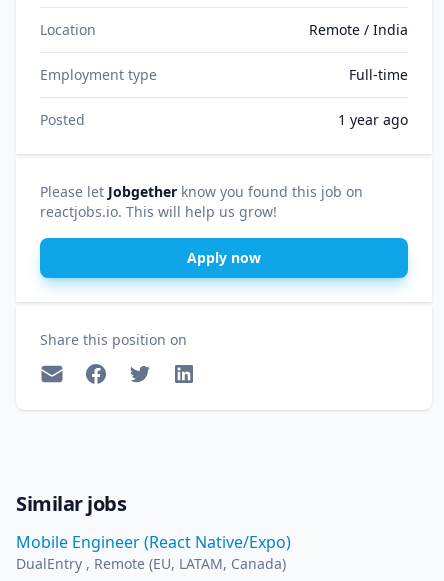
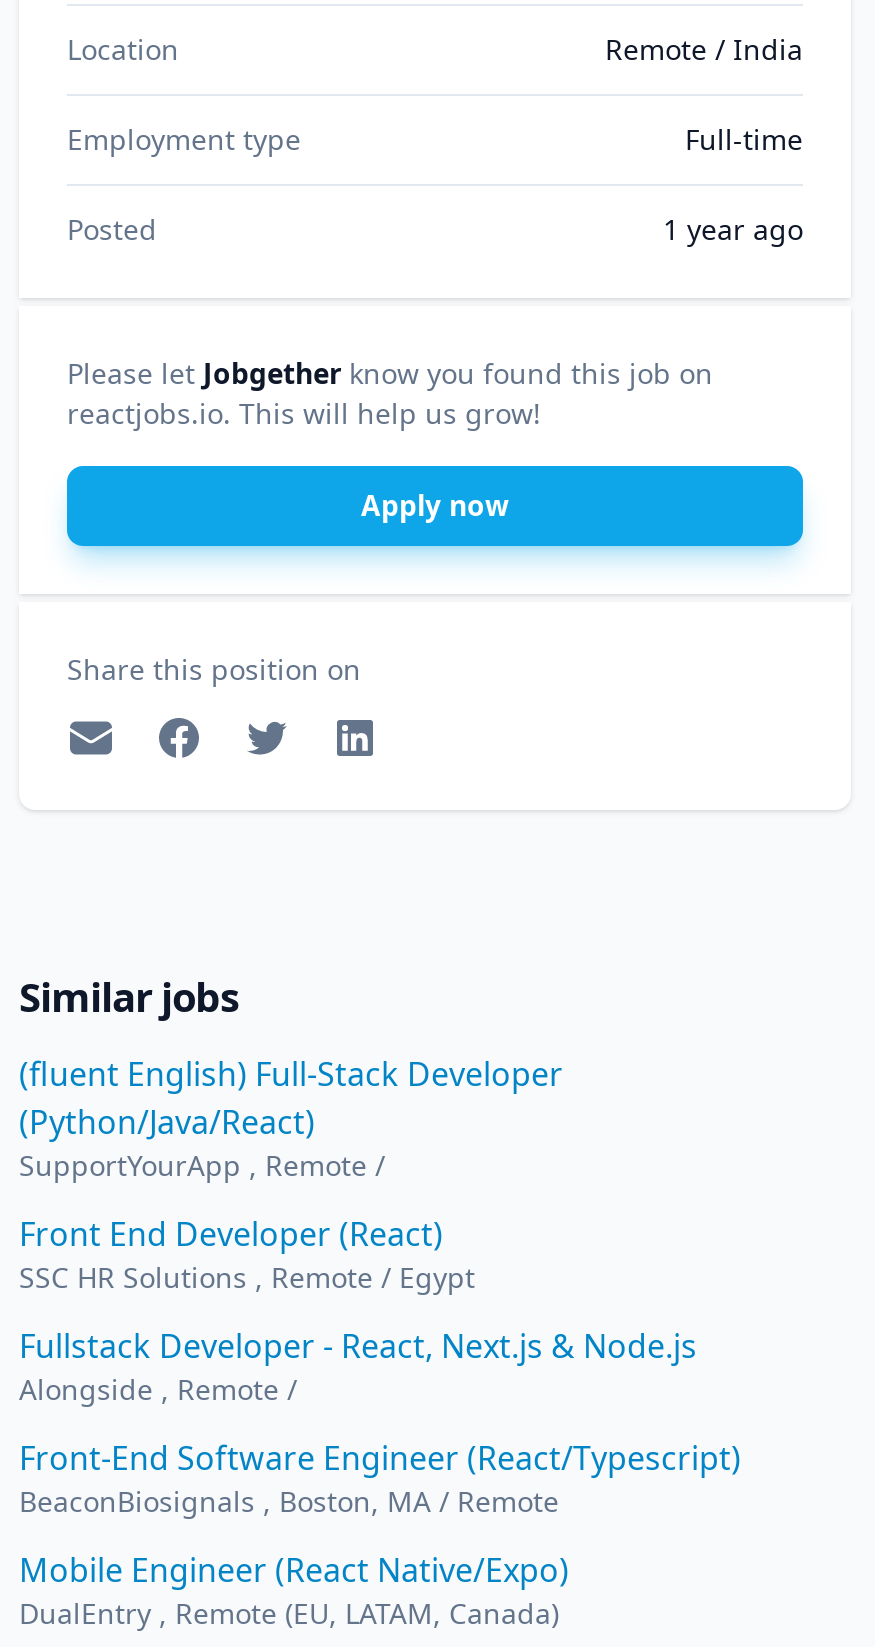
none -> [19,1052,741,1520] (fluent English) Full-Stack Developer | (Python/Java/React) | SupportYourApp , Remote / | Front End Developer (React) | SSC HR Solutions , Remote / Egypt | Fullstack Developer - React, Next.js & Node.js | Alongside , Remote / | Front-End Software Engineer (React/Typescript) | BeaconBiosignals , Boston, MA / Remote

